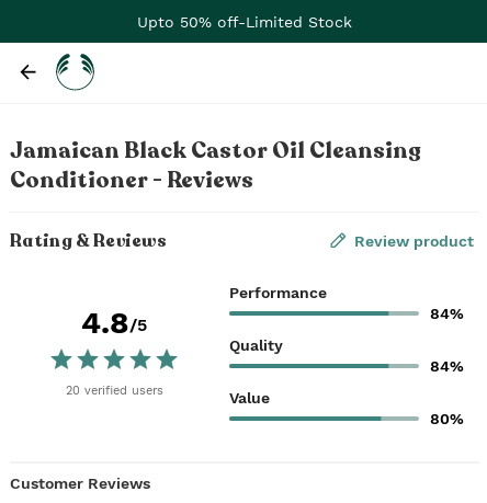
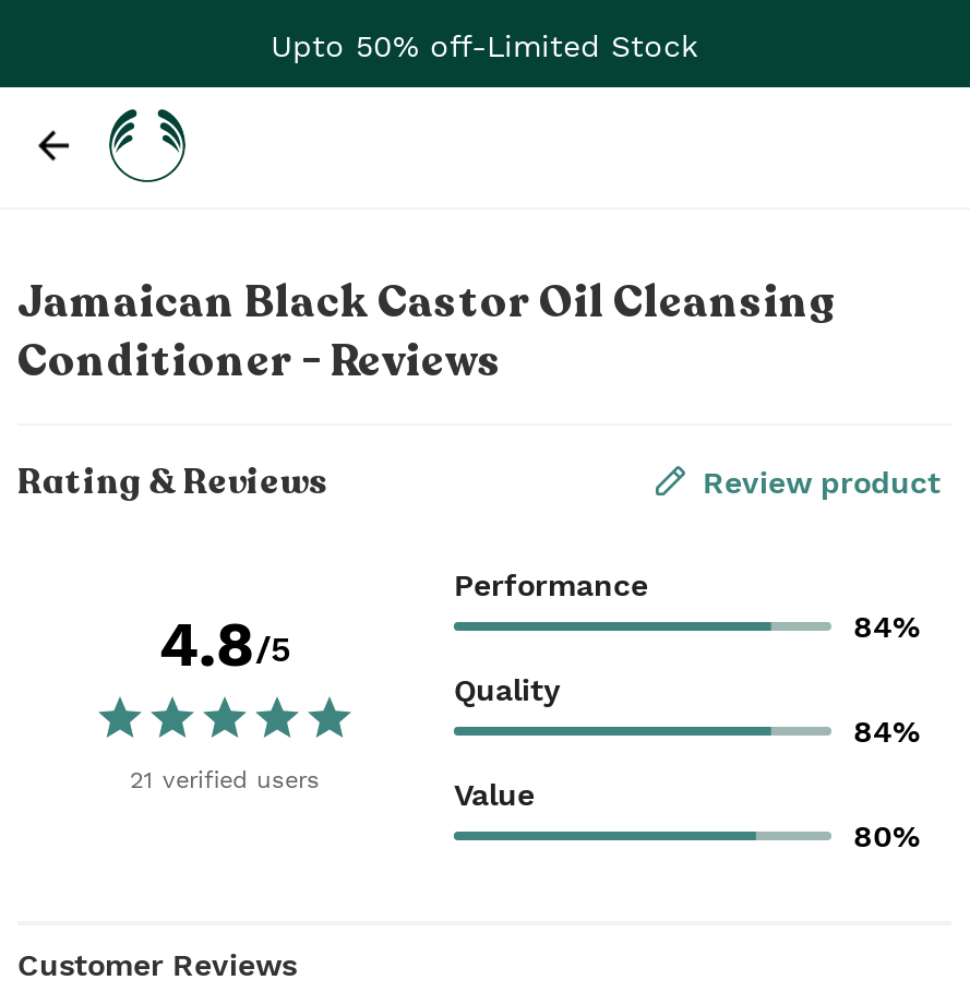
[65,384,163,398] 20 verified users -> [130,766,320,794] 21 verified users

